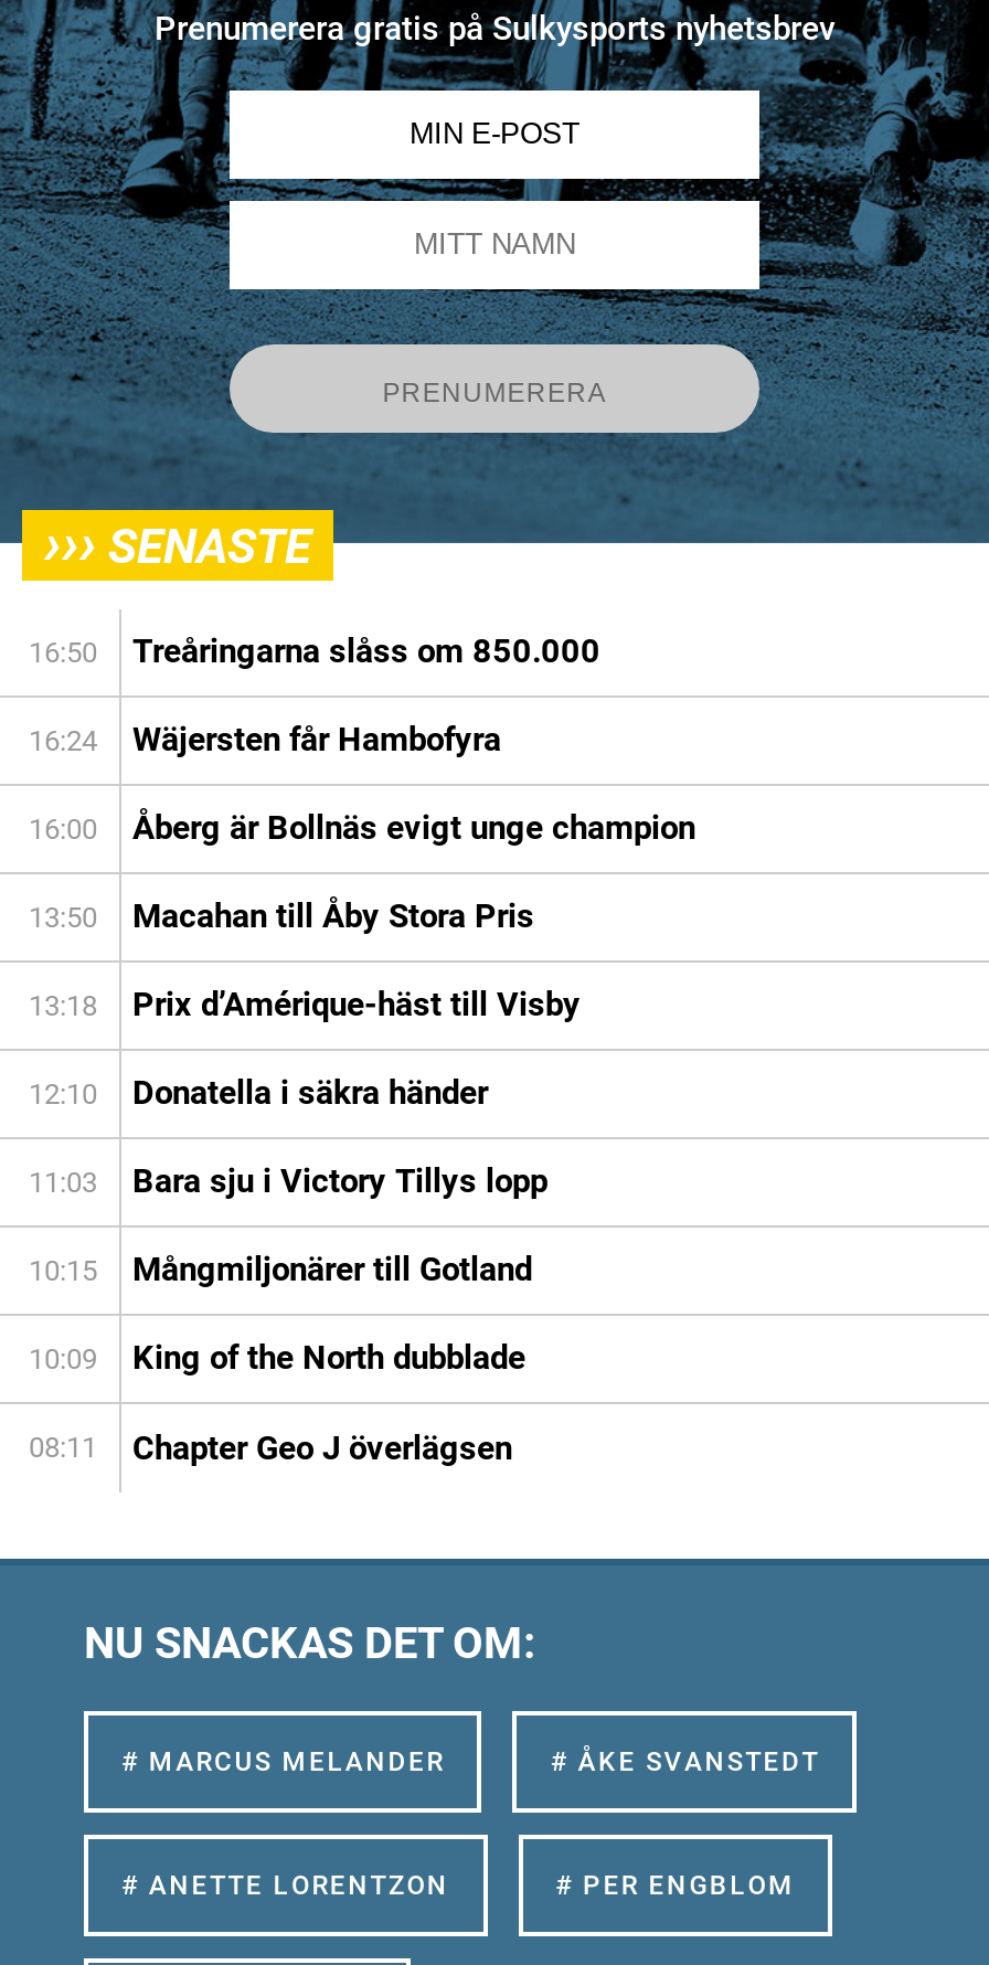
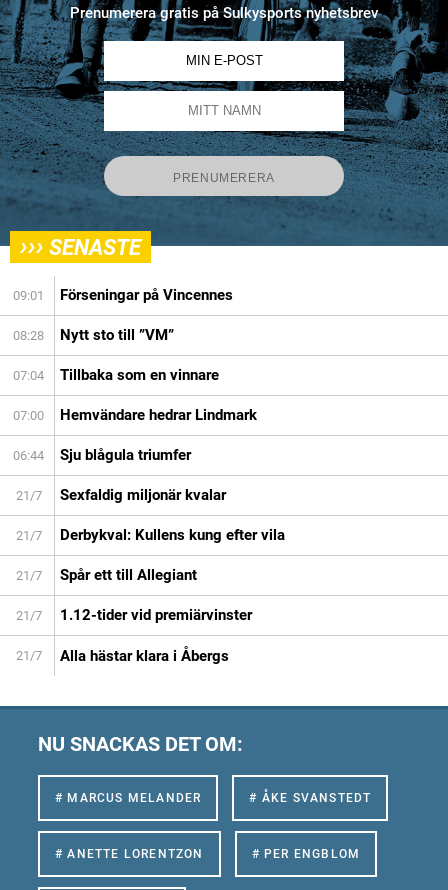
[29,631,600,671] 16:50 | Treåringarna slåss om 850.000 -> [13,286,233,304] 09:01 | Förseningar på Vincennes
[29,719,501,759] 16:24 | Wäjersten får Hambofyra -> [13,326,174,344] 08:28 | Nytt sto till ”VM”
[29,808,695,847] 16:00 | Åberg är Bollnäs evigt unge champion -> [13,366,219,384] 07:04 | Tillbaka som en vinnare
[29,896,534,936] 13:50 | Macahan till Åby Stora Pris -> [13,406,257,424] 07:00 | Hemvändare hedrar Lindmark
[29,984,581,1024] 13:18 | Prix d’Amérique-häst till Visby -> [13,446,191,464] 06:44 | Sju blågula triumfer
[29,1073,488,1112] 12:10 | Donatella i säkra händer -> [15,486,226,504] 21/7 | Sexfaldig miljonär kvalar
[29,1161,547,1201] 11:03 | Bara sju i Victory Tillys lopp -> [15,526,285,544] 21/7 | Derbykval: Kullens kung efter vila
[29,1249,532,1289] 10:15 | Mångmiljonärer till Gotland -> [15,566,197,584] 21/7 | Spår ett till Allegiant
[29,1338,525,1377] 10:09 | King of the North dubblade -> [15,606,252,624] 21/7 | 1.12-tider vid premiärvinster
[29,1428,512,1468] 08:11 | Chapter Geo J överlägsen -> [15,647,229,665] 21/7 | Alla hästar klara i Åbergs

